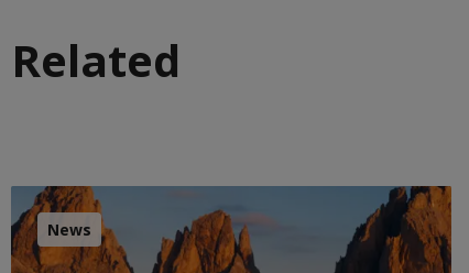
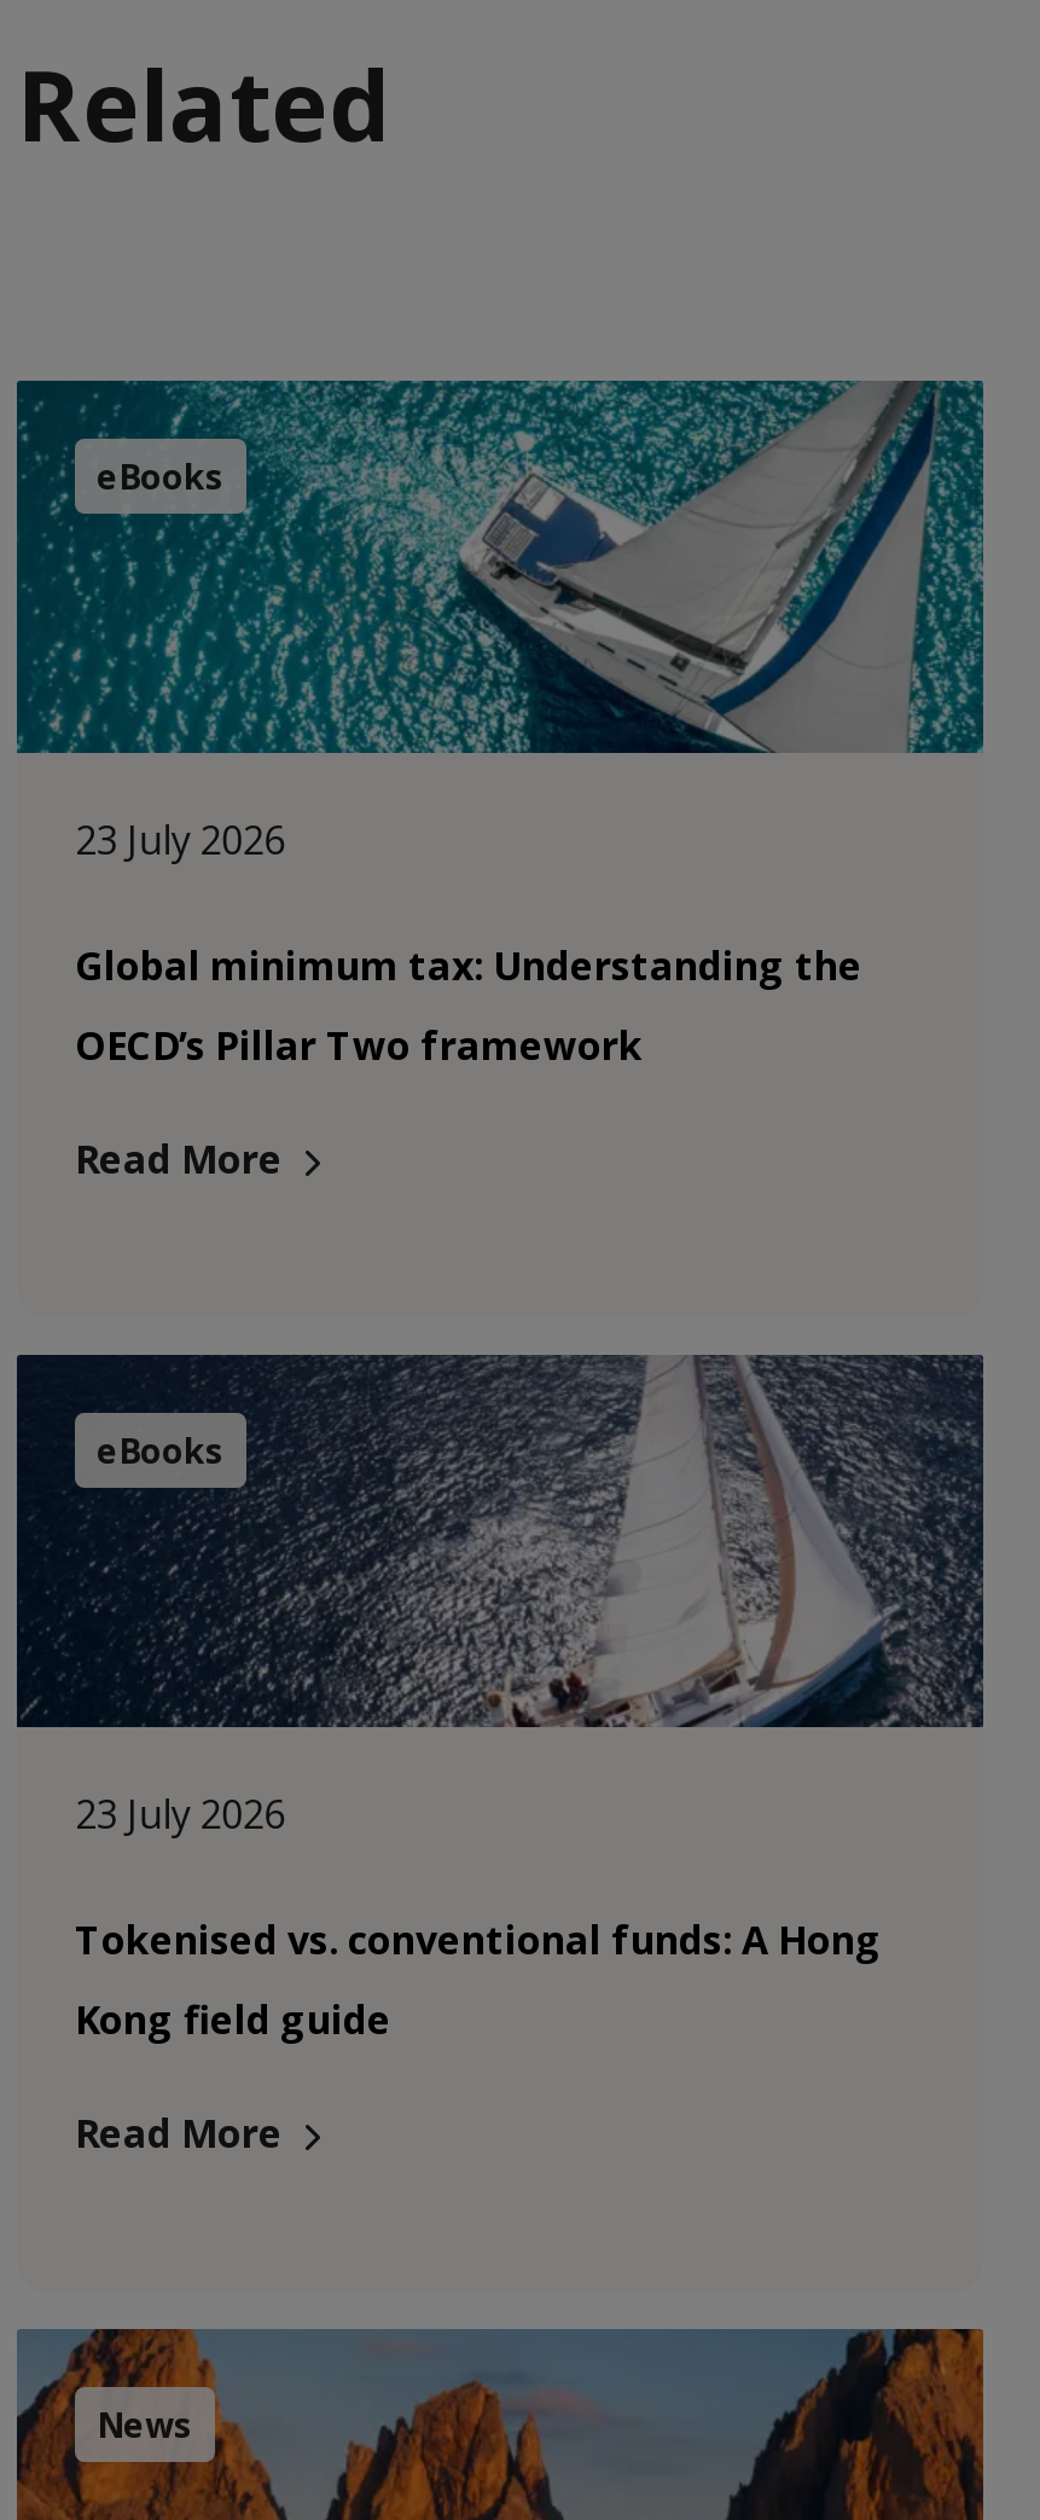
none -> [14,378,986,755] [image] | eBooks
none -> [14,1352,986,1730] [image] | eBooks
none -> [75,813,862,1186] 23 July 2026 | Global minimum tax: Understanding the | OECD’s Pillar Two framework | Read More
none -> [75,1788,882,2160] 23 July 2026 | Tokenised vs. conventional funds: A Hong | Kong field guide | Read More

